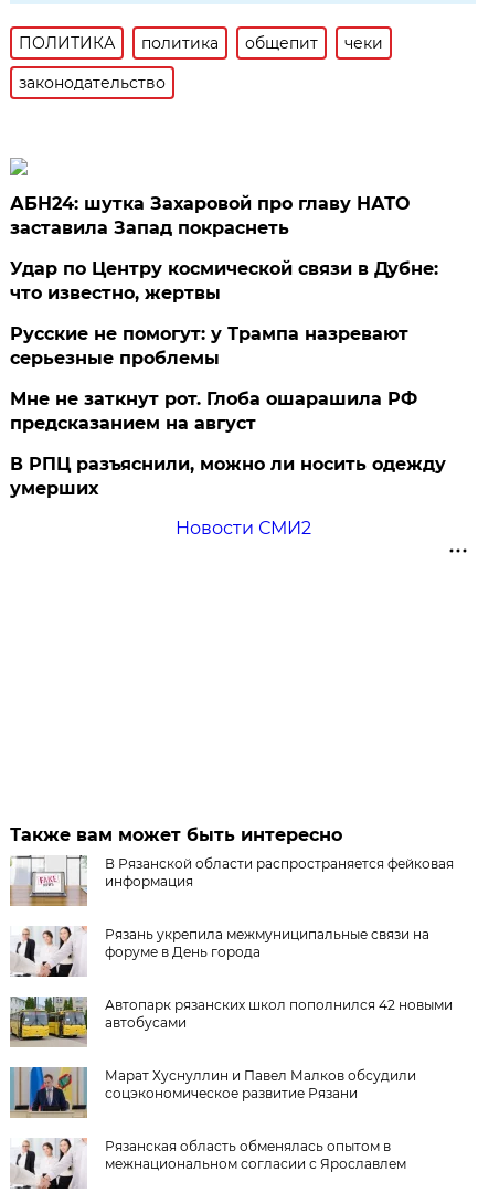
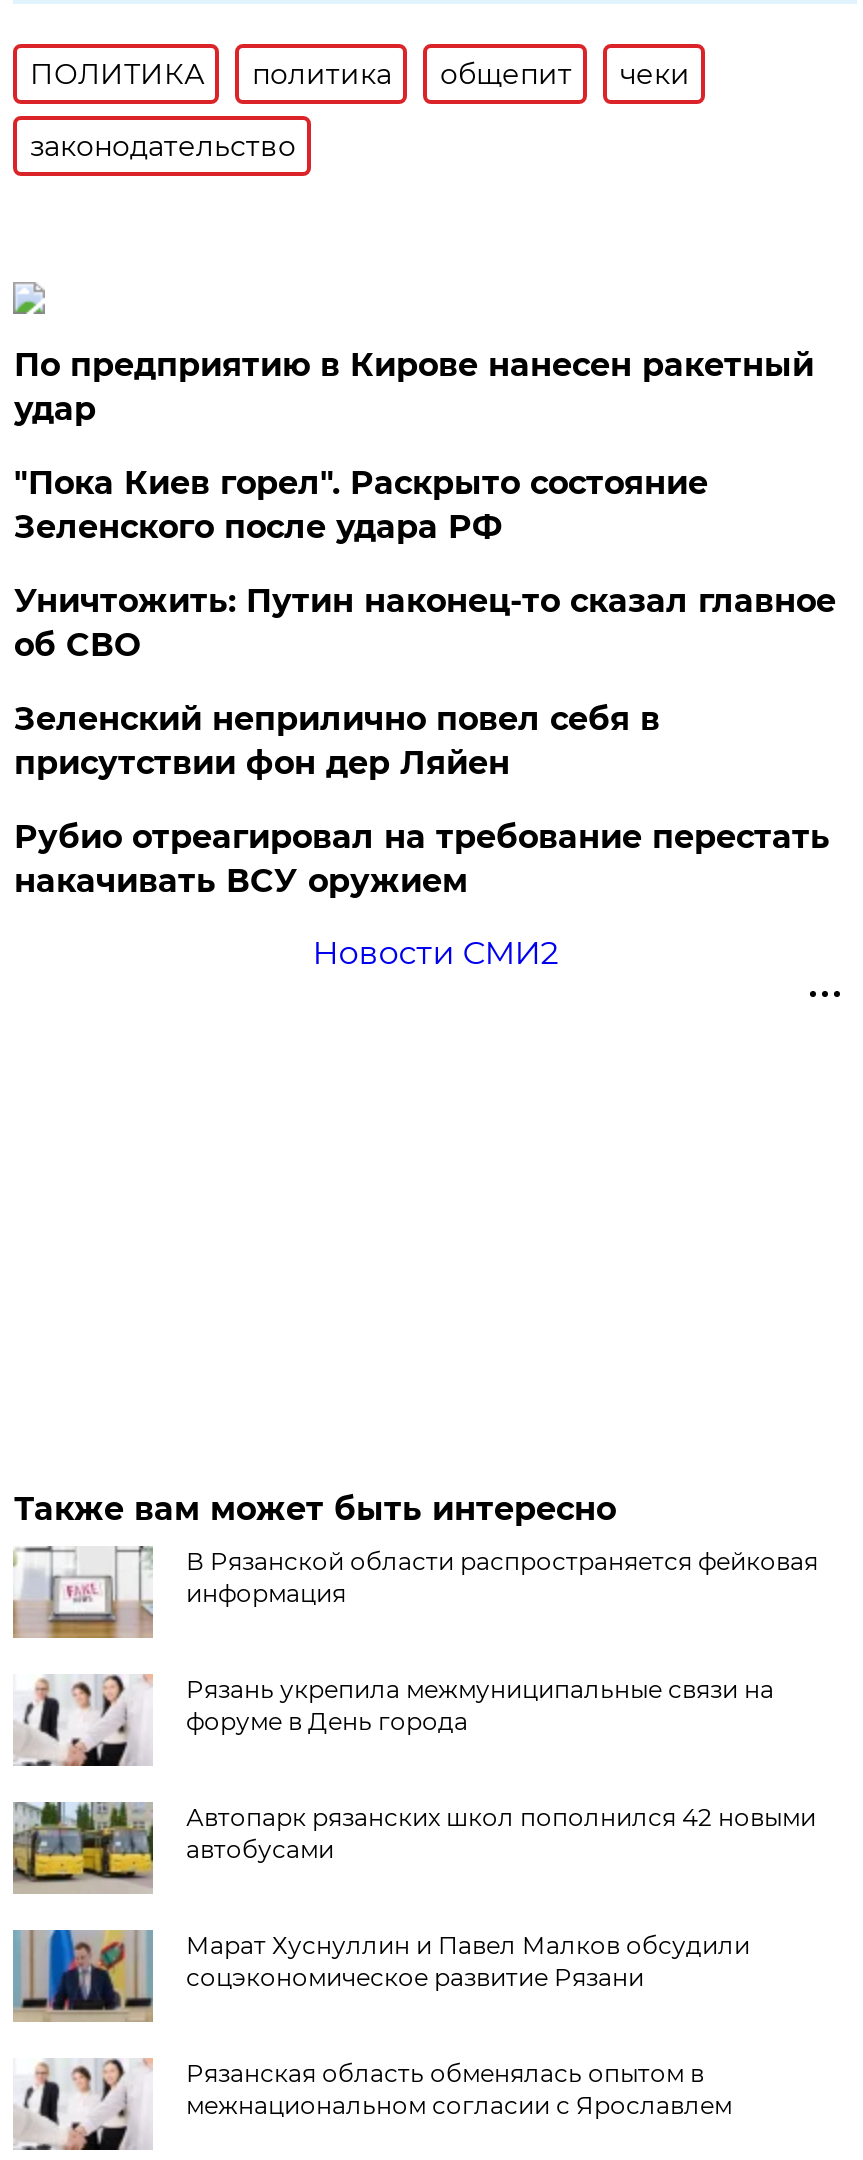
[10,193,410,238] АБН24: шутка Захаровой про главу НАТО | заставила Запад покраснеть -> [14,346,814,428] По предприятию в Кирове нанесен ракетный | удар
[10,258,439,303] Удар по Центру космической связи в Дубне: | что известно, жертвы -> [14,464,708,546] "Пока Киев горел". Раскрыто состояние | Зеленского после удара РФ
[10,323,409,369] Русские не помогут: у Трампа назревают | серьезные проблемы -> [14,582,836,664] Уничтожить: Путин наконец-то сказал главное | об СВО
[10,388,418,434] Мне не заткнут рот. Глоба ошарашила РФ | предсказанием на август -> [14,700,660,782] Зеленский неприлично повел cебя в | присутствии фон дер Ляйен
[10,454,446,499] В РПЦ разъяснили, можно ли носить одежду | умерших -> [14,818,830,900] Рубио отреагировал на требование перестать | накачивать ВСУ оружием

